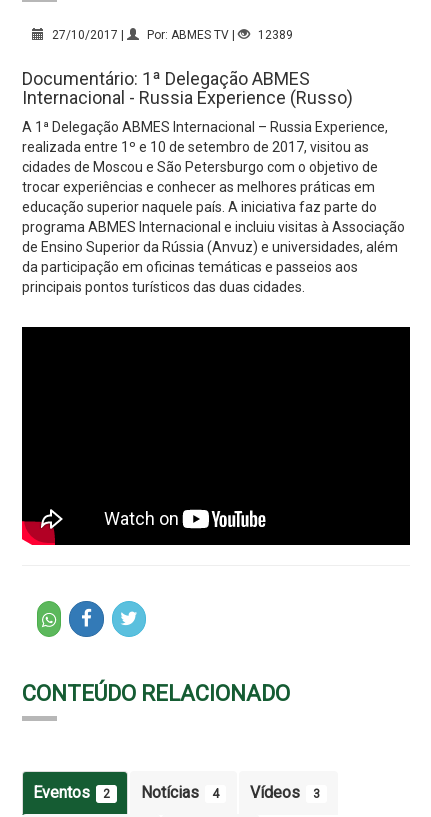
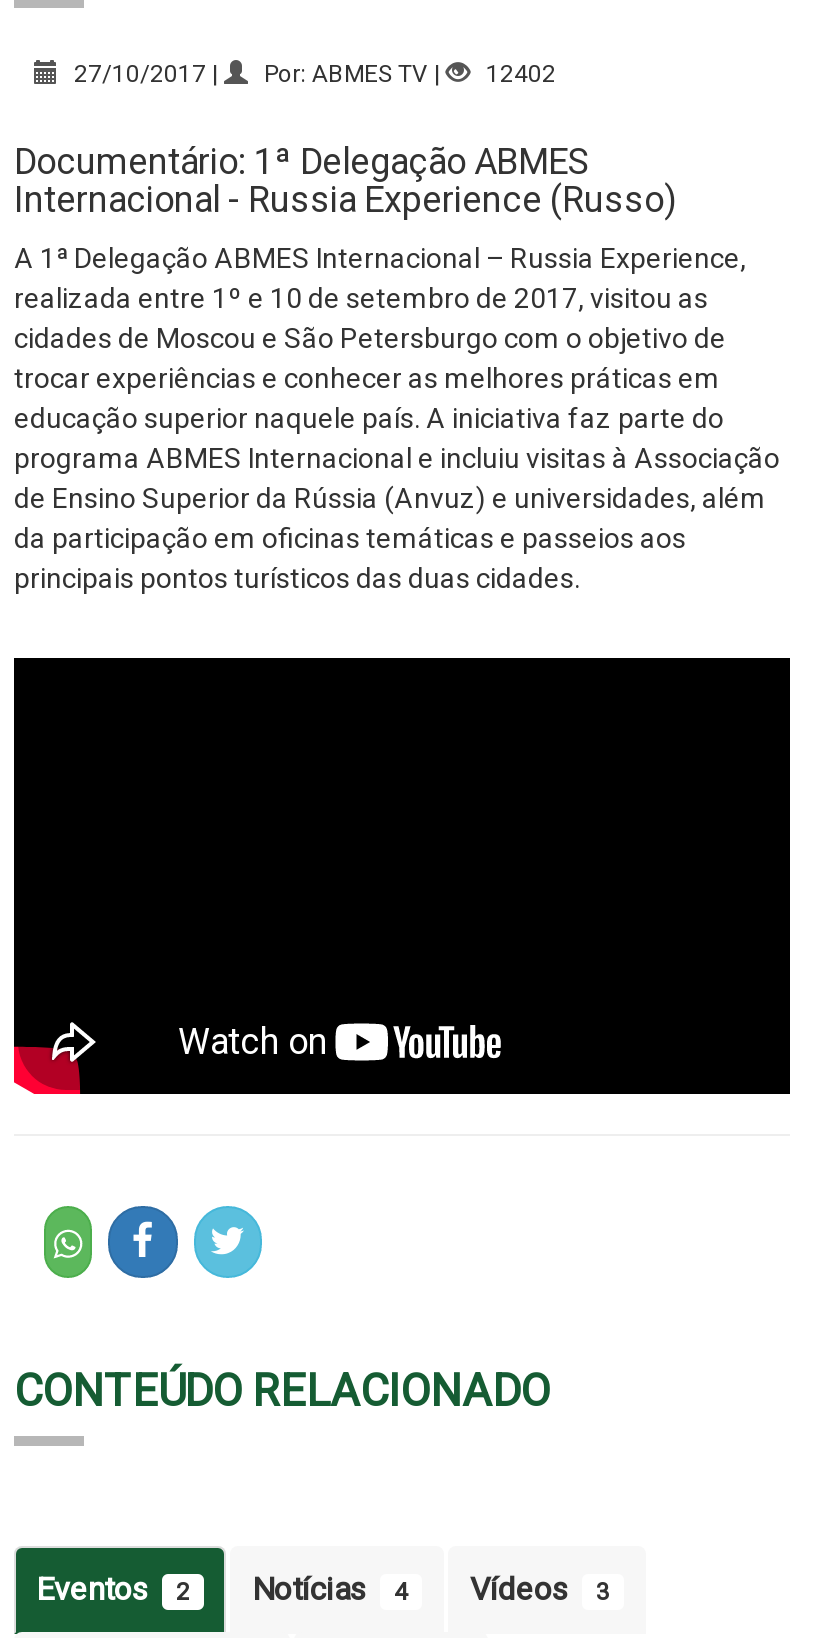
[255,28,293,42] 12389 -> [480,59,556,87] 12402

